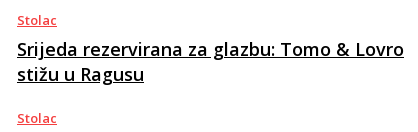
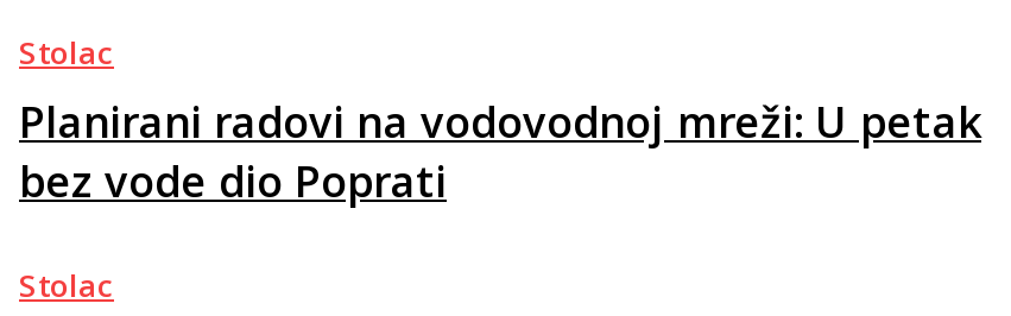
[17,37,404,86] Srijeda rezervirana za glazbu: Tomo & Lovro | stižu u Ragusu -> [19,92,981,209] Planirani radovi na vodovodnoj mreži: U petak | bez vode dio Poprati

